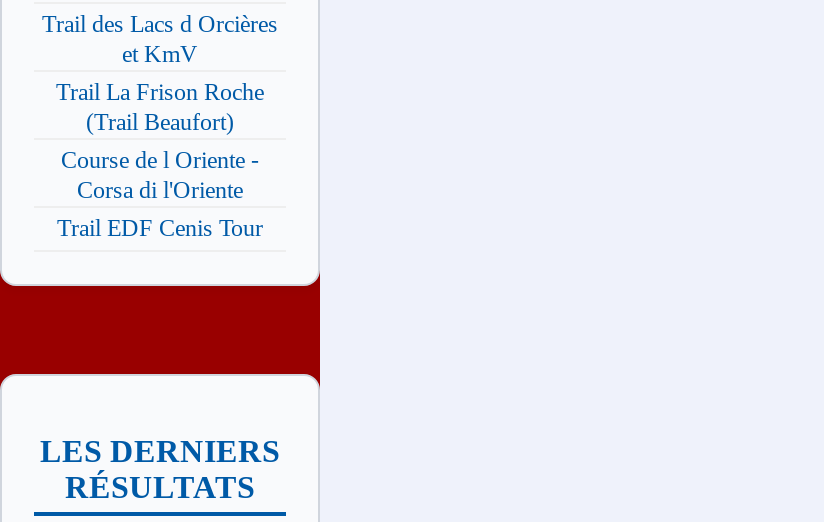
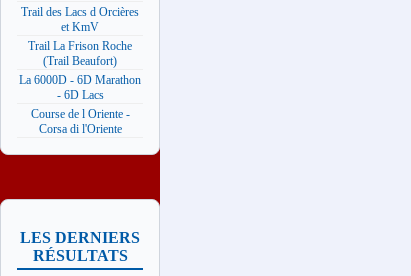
none -> [19,73,141,100] La 6000D - 6D Marathon | - 6D Lacs
moved [61,147,259,201] -> [30,107,129,134]: Course de l Oriente - | Corsa di l'Oriente
[57,215,263,243] Trail EDF Cenis Tour -> none

